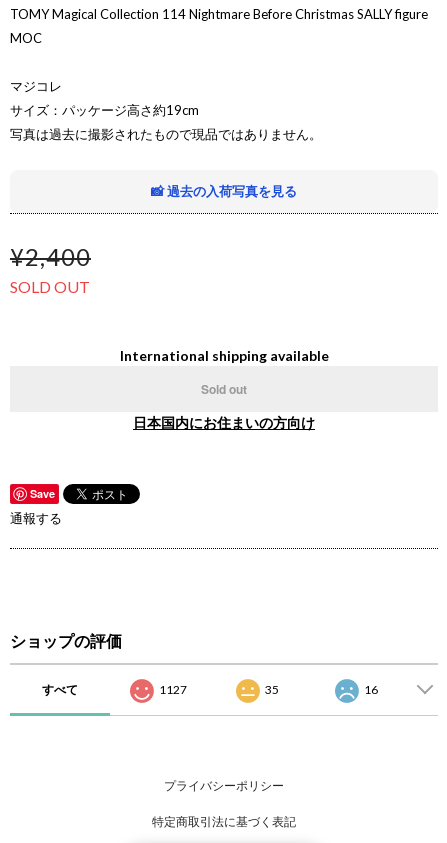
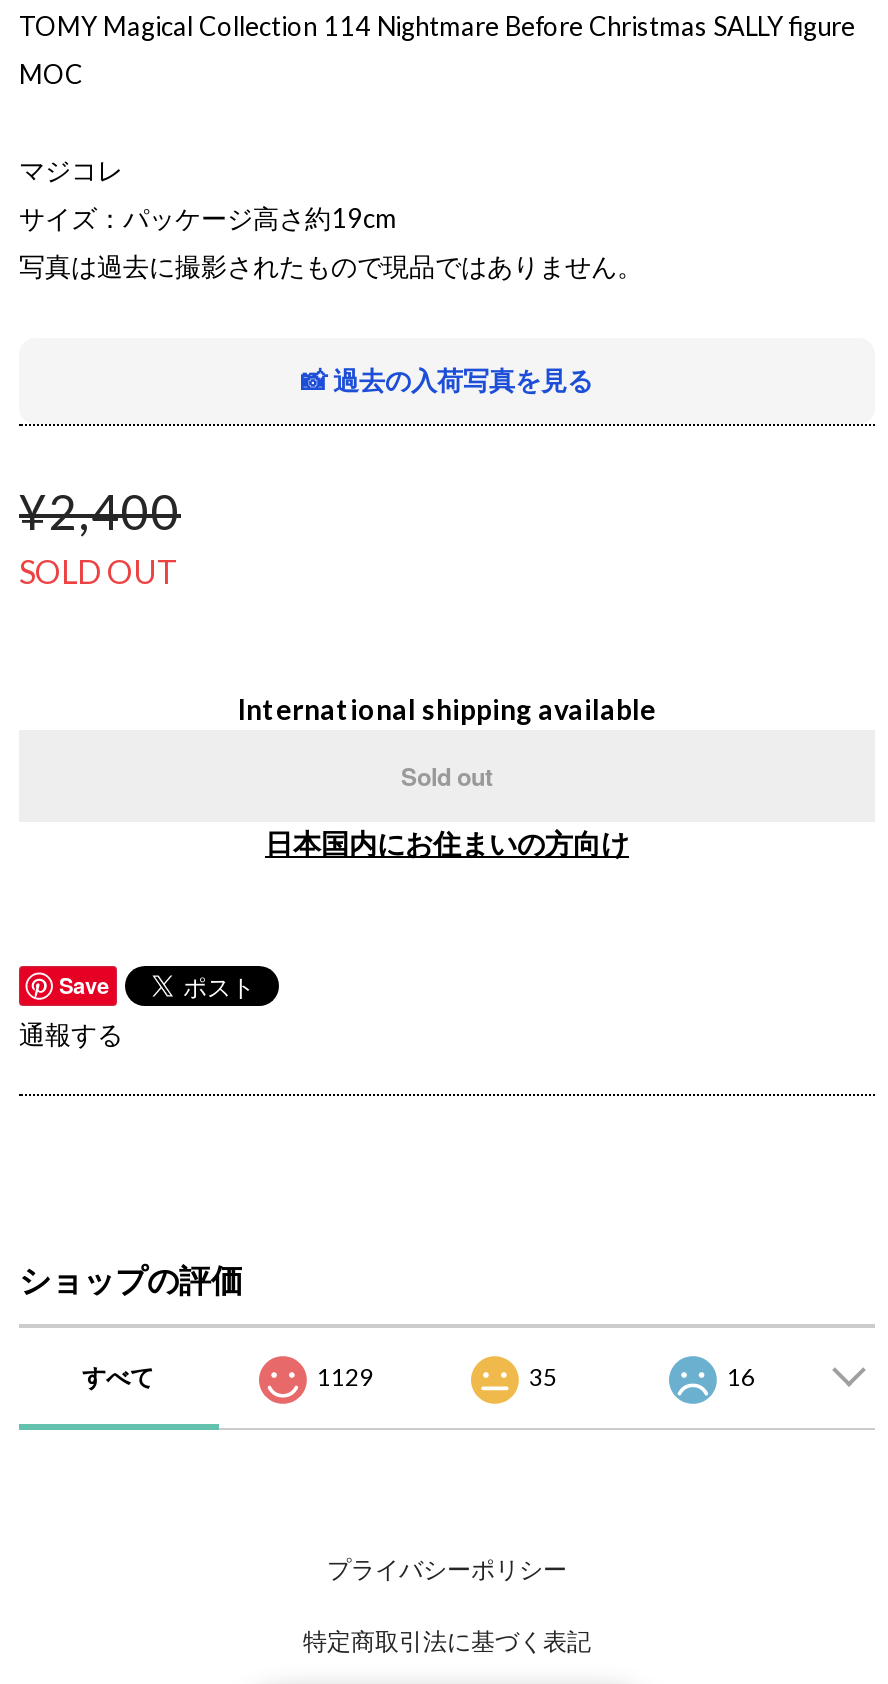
[159,682,187,697] 1127 -> [317,1362,373,1392] 1129

